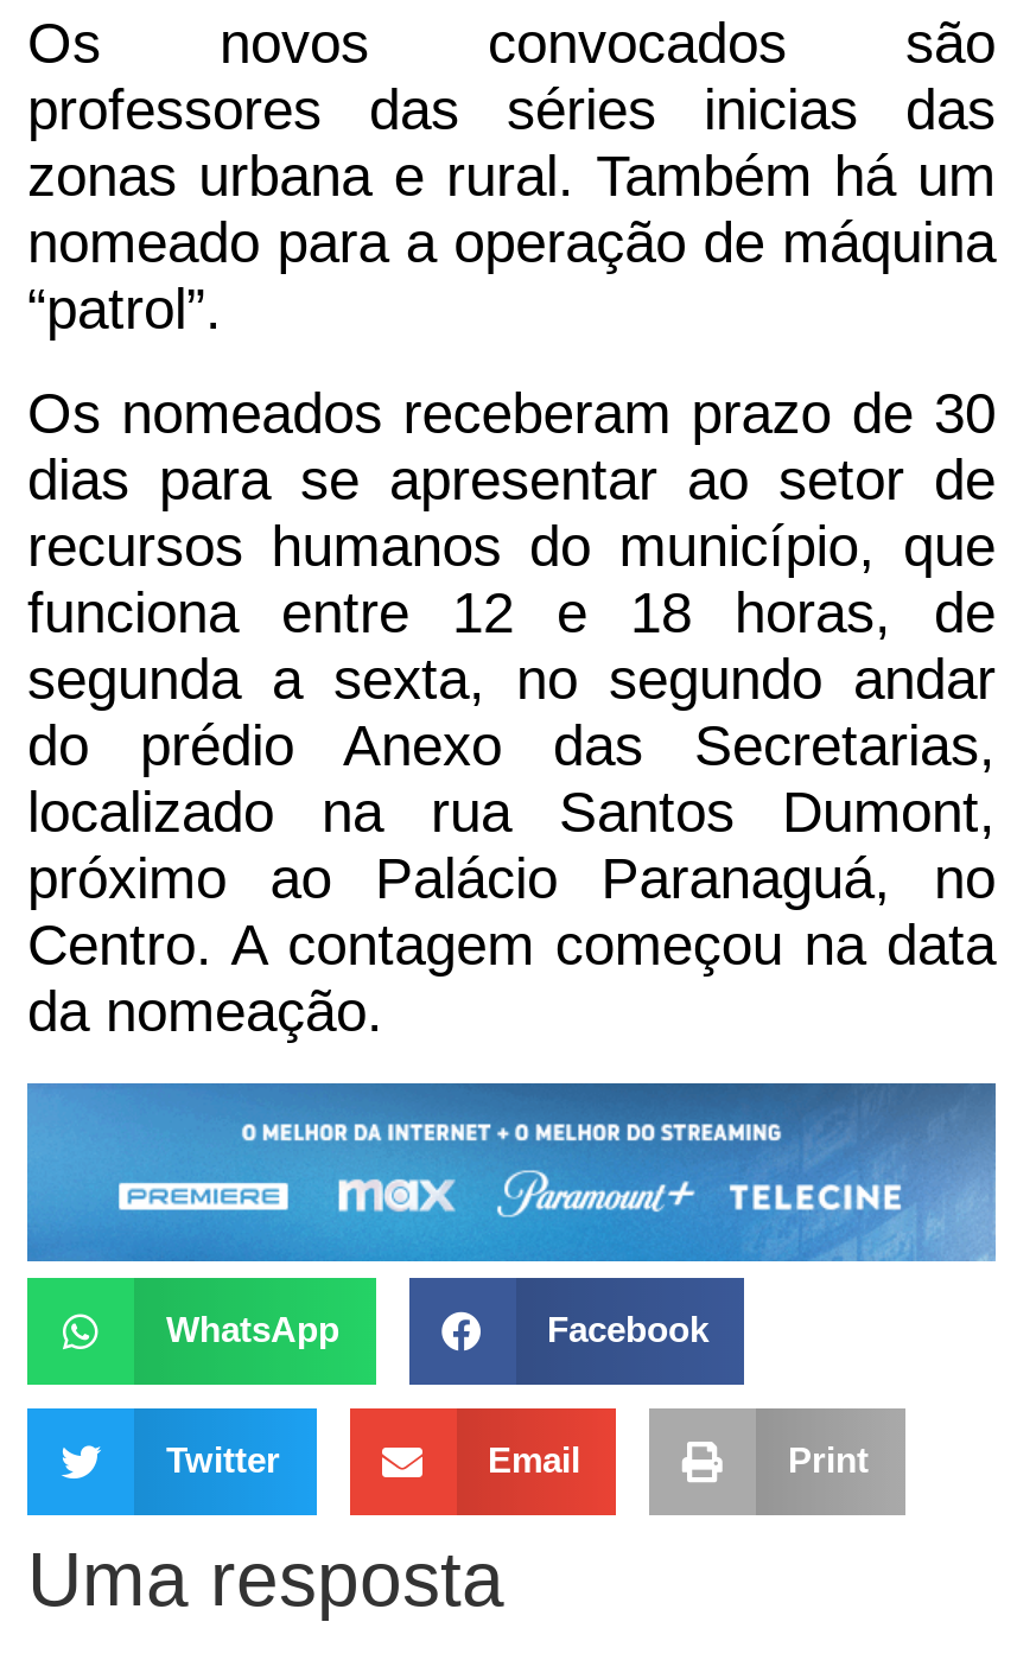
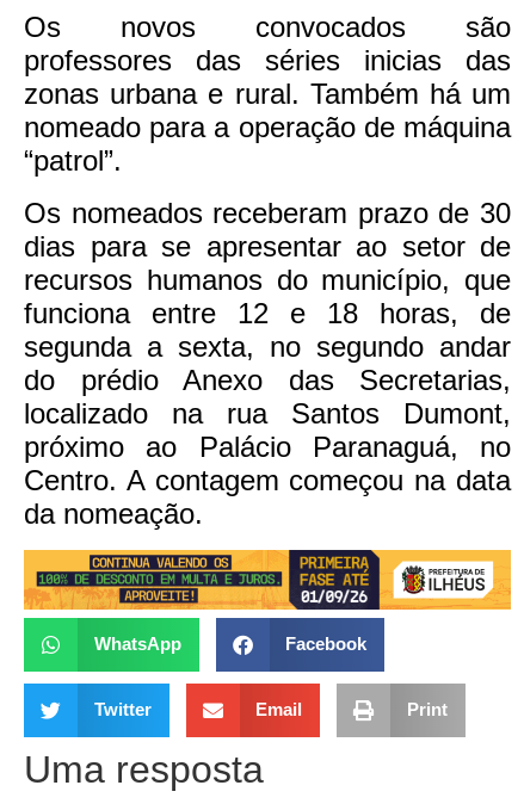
[25,1081,998,1280] [image] -> [23,549,512,619] [image]

